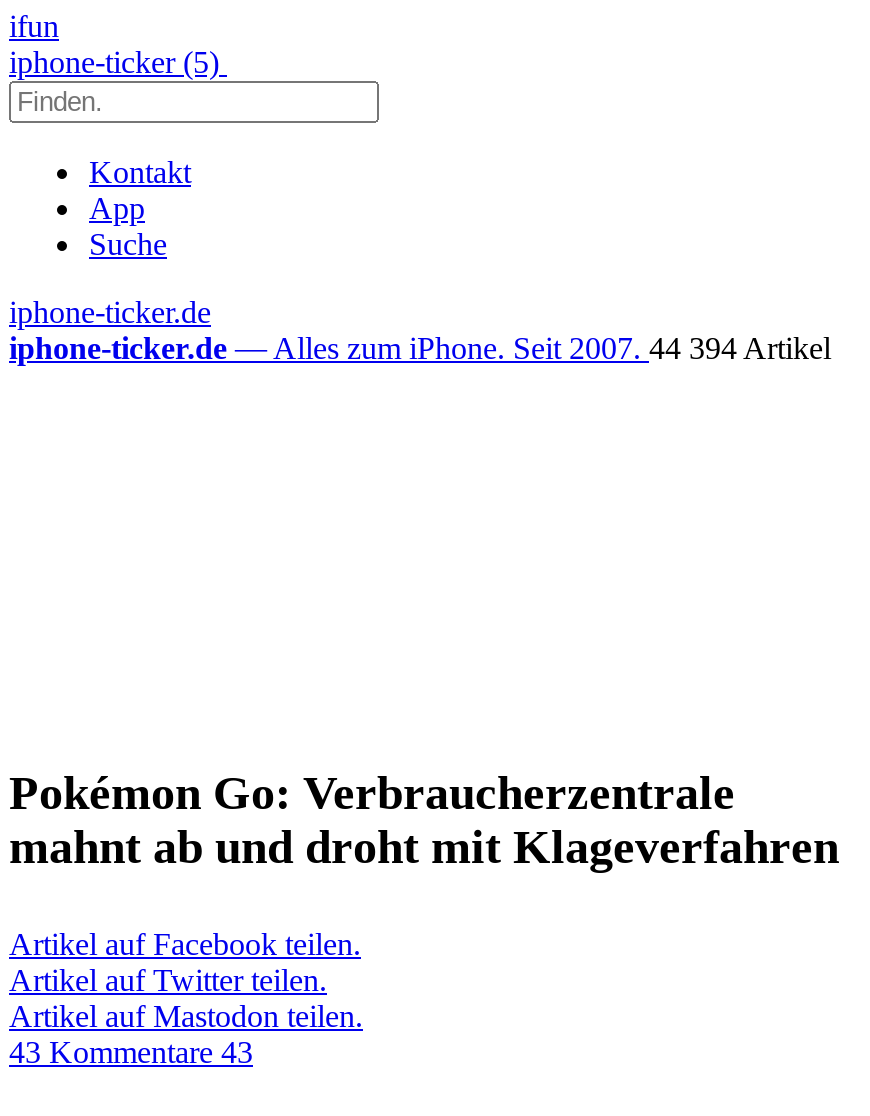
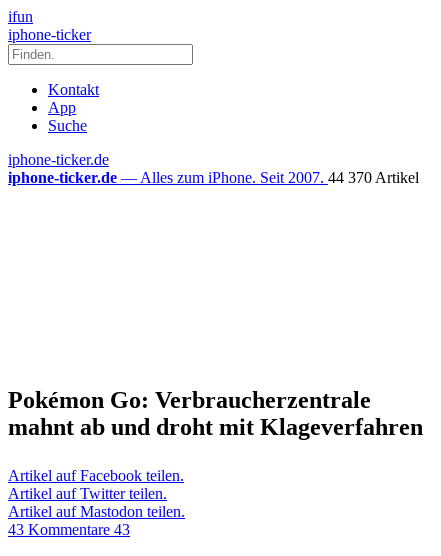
[9,45,227,79] iphone-ticker (5) -> [8,26,91,43] iphone-ticker
[9,331,831,365] iphone-ticker.de — Alles zum iPhone. Seit 2007. 44 394 Artikel -> [8,169,419,186] iphone-ticker.de — Alles zum iPhone. Seit 2007. 44 370 Artikel

